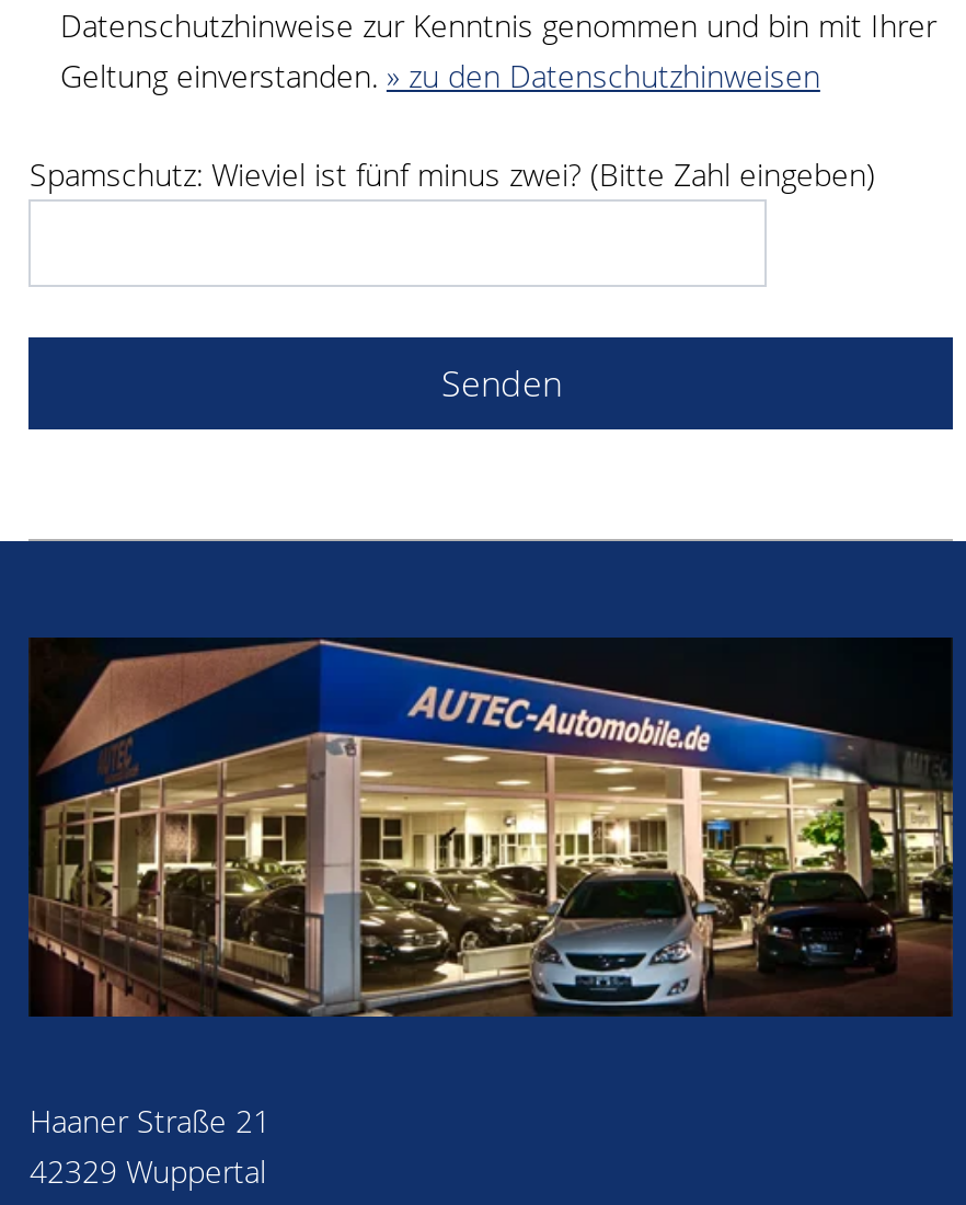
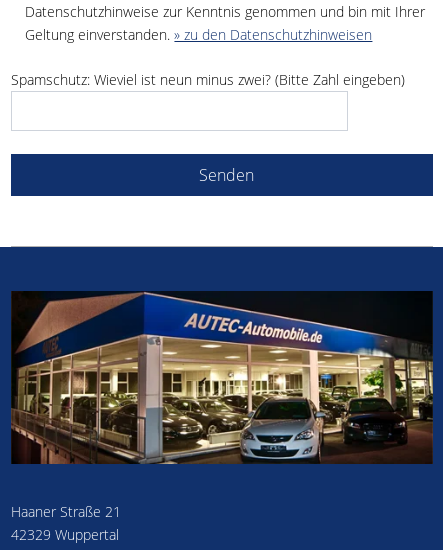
[29,154,875,195] Spamschutz: Wieviel ist fünf minus zwei? (Bitte Zahl eingeben) -> [11,70,405,89] Spamschutz: Wieviel ist neun minus zwei? (Bitte Zahl eingeben)

